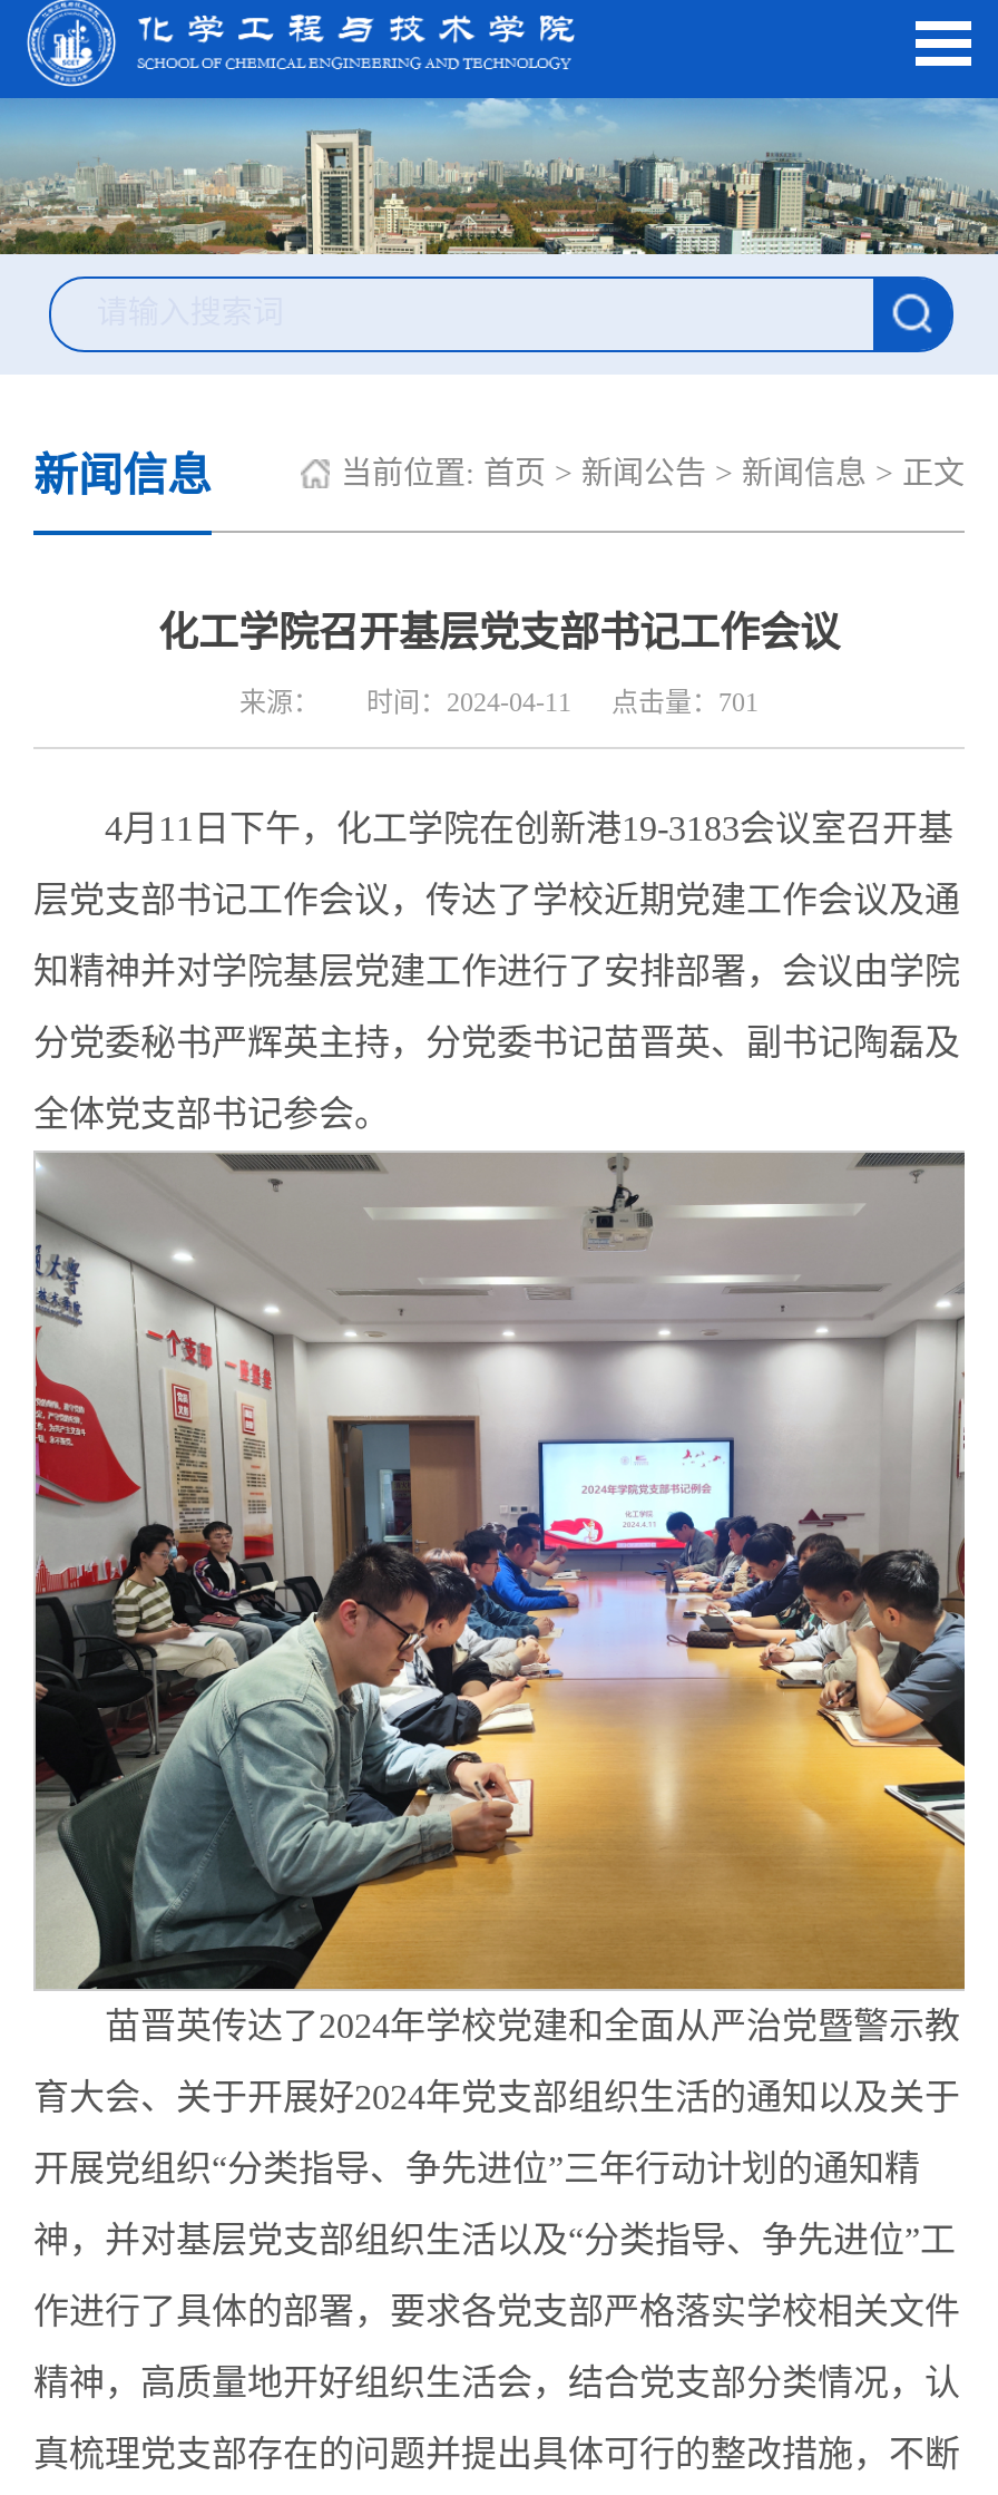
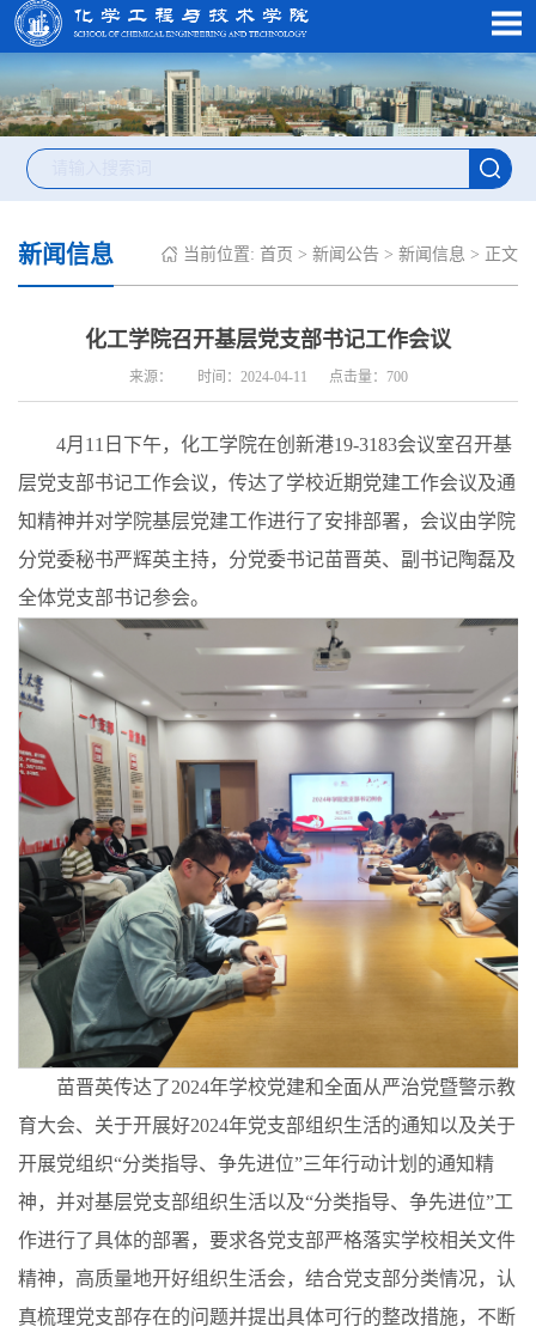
[239,687,759,718] 来源： 时间：2024-04-11 点击量：701 -> [129,369,407,385] 来源： 时间：2024-04-11 点击量：700

